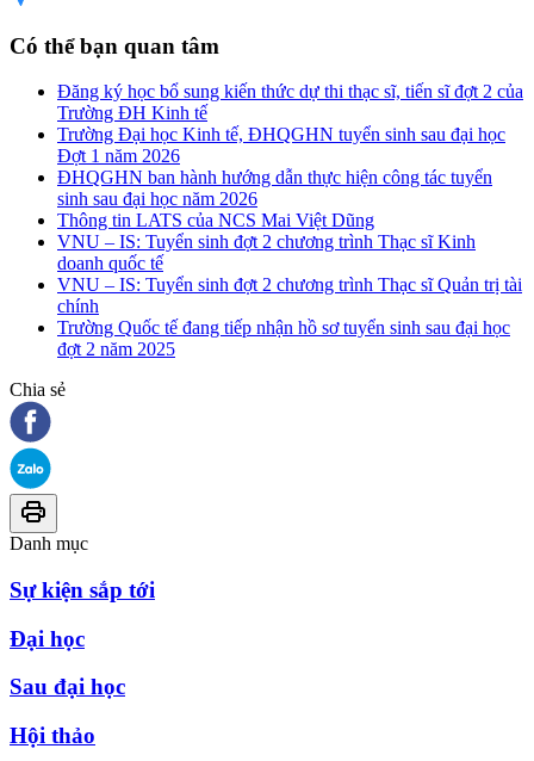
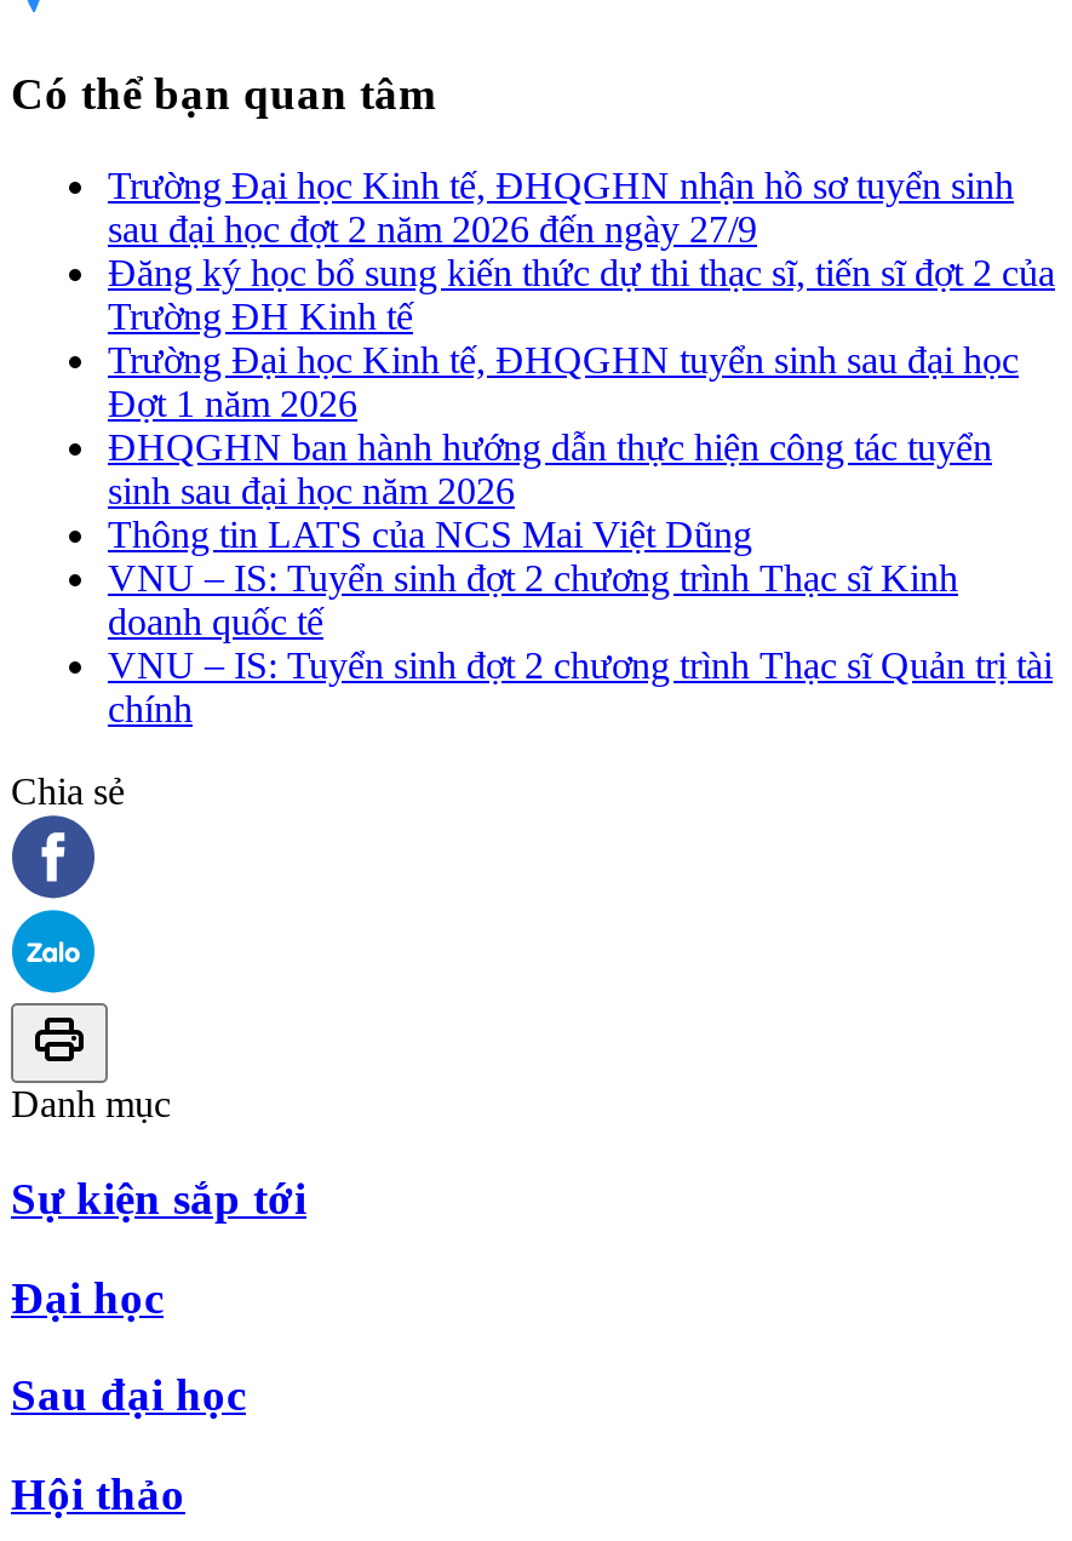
none -> [108,165,1014,250] Trường Đại học Kinh tế, ĐHQGHN nhận hồ sơ tuyển sinh | sau đại học đợt 2 năm 2026 đến ngày 27/9
moved [57,81,523,316] -> [108,252,1055,730]: Đăng ký học bổ sung kiến thức dự thi thạc sĩ, tiến sĩ đợt 2 của | Trường ĐH Kinh tế | Trường Đại học Kinh tế, ĐHQGHN tuyển sinh sau đại học | ... | VNU – IS: Tuyển sinh đợt 2 chương trình Thạc sĩ Quản trị tài | chính
[57,318,510,359] Trường Quốc tế đang tiếp nhận hồ sơ tuyển sinh sau đại học | đợt 2 năm 2025 -> none

